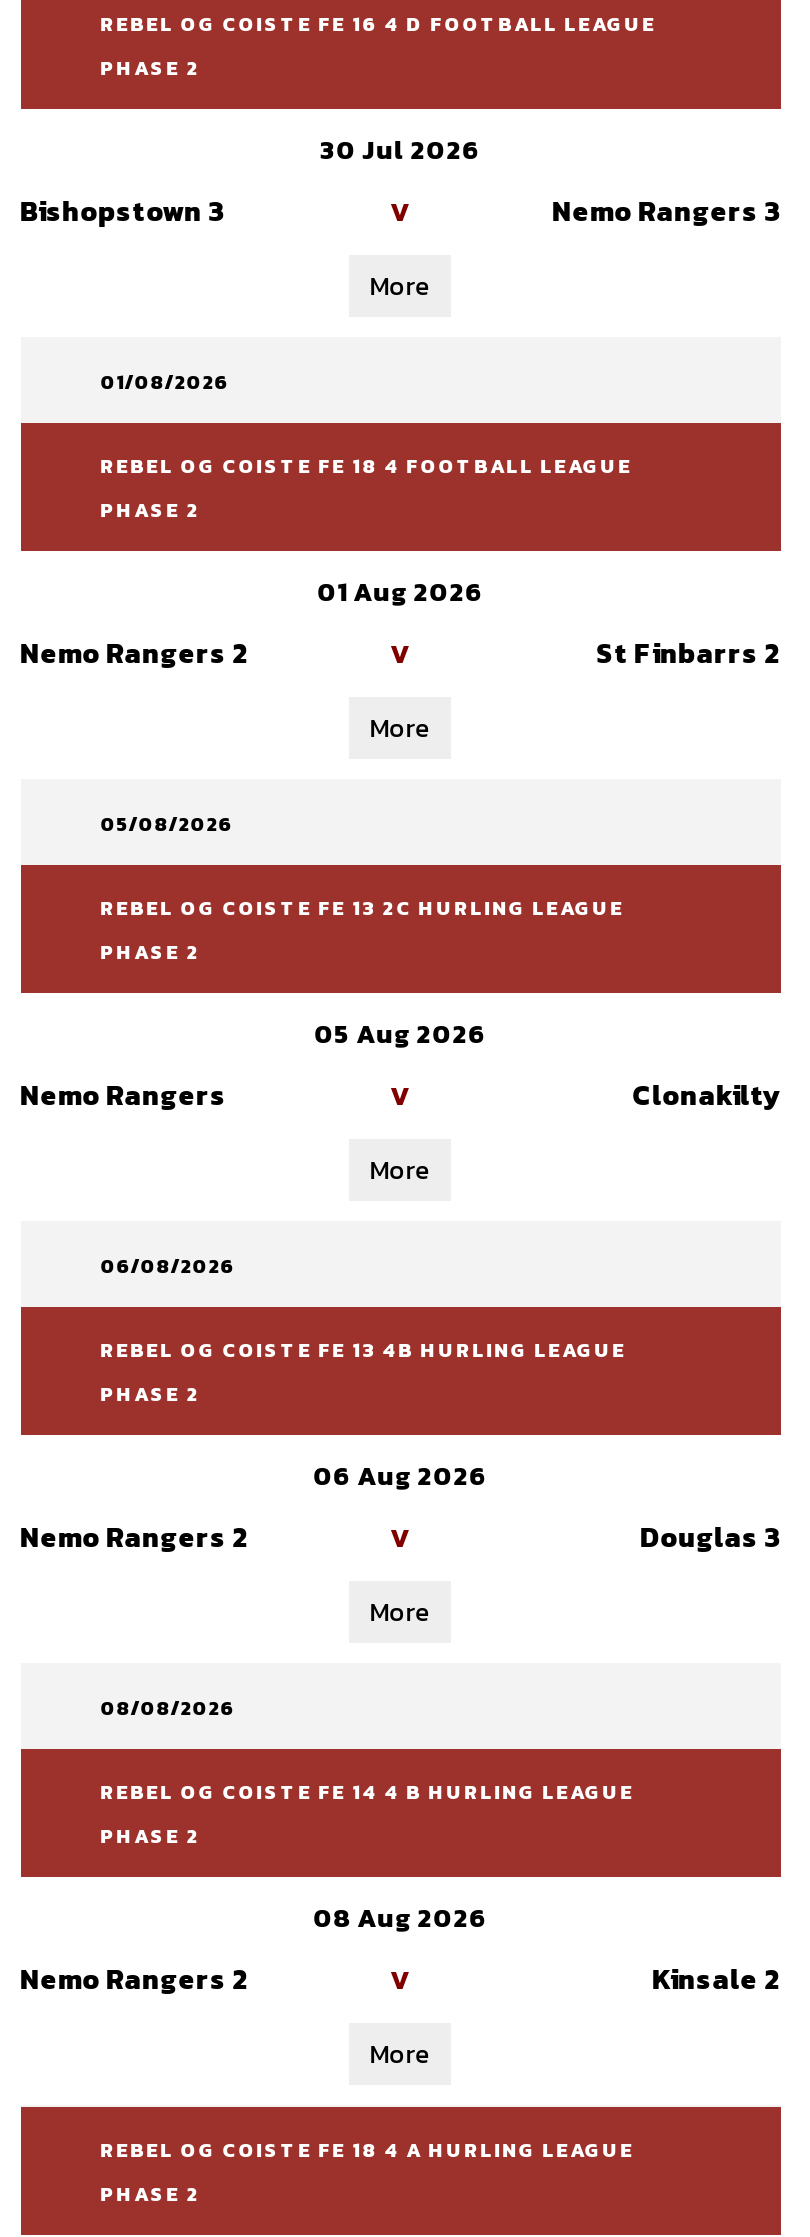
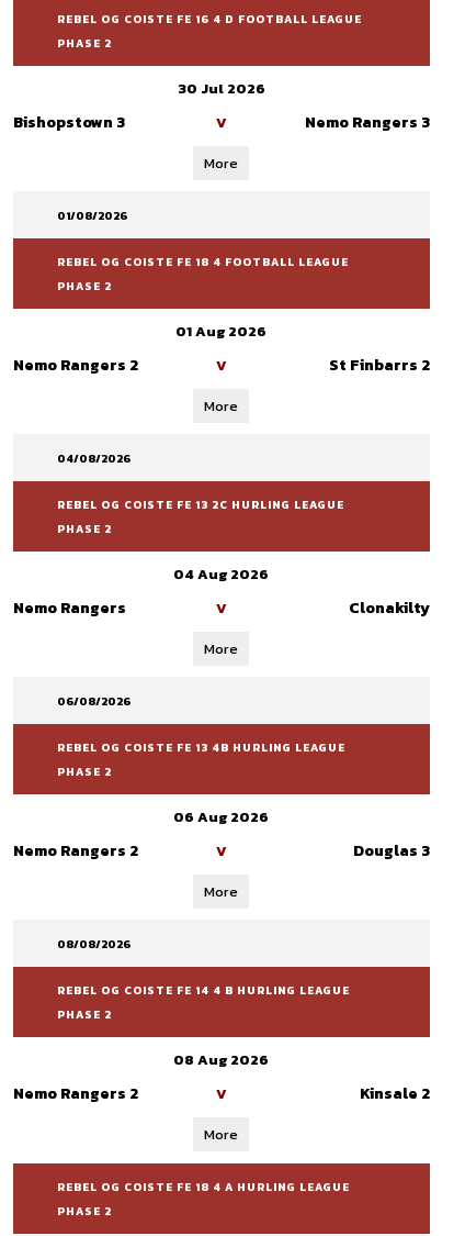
[100,809,232,839] 05/08/2026 -> [57,450,130,467] 04/08/2026
[314,1015,486,1053] 05 Aug 2026 -> [173,564,269,584] 04 Aug 2026

